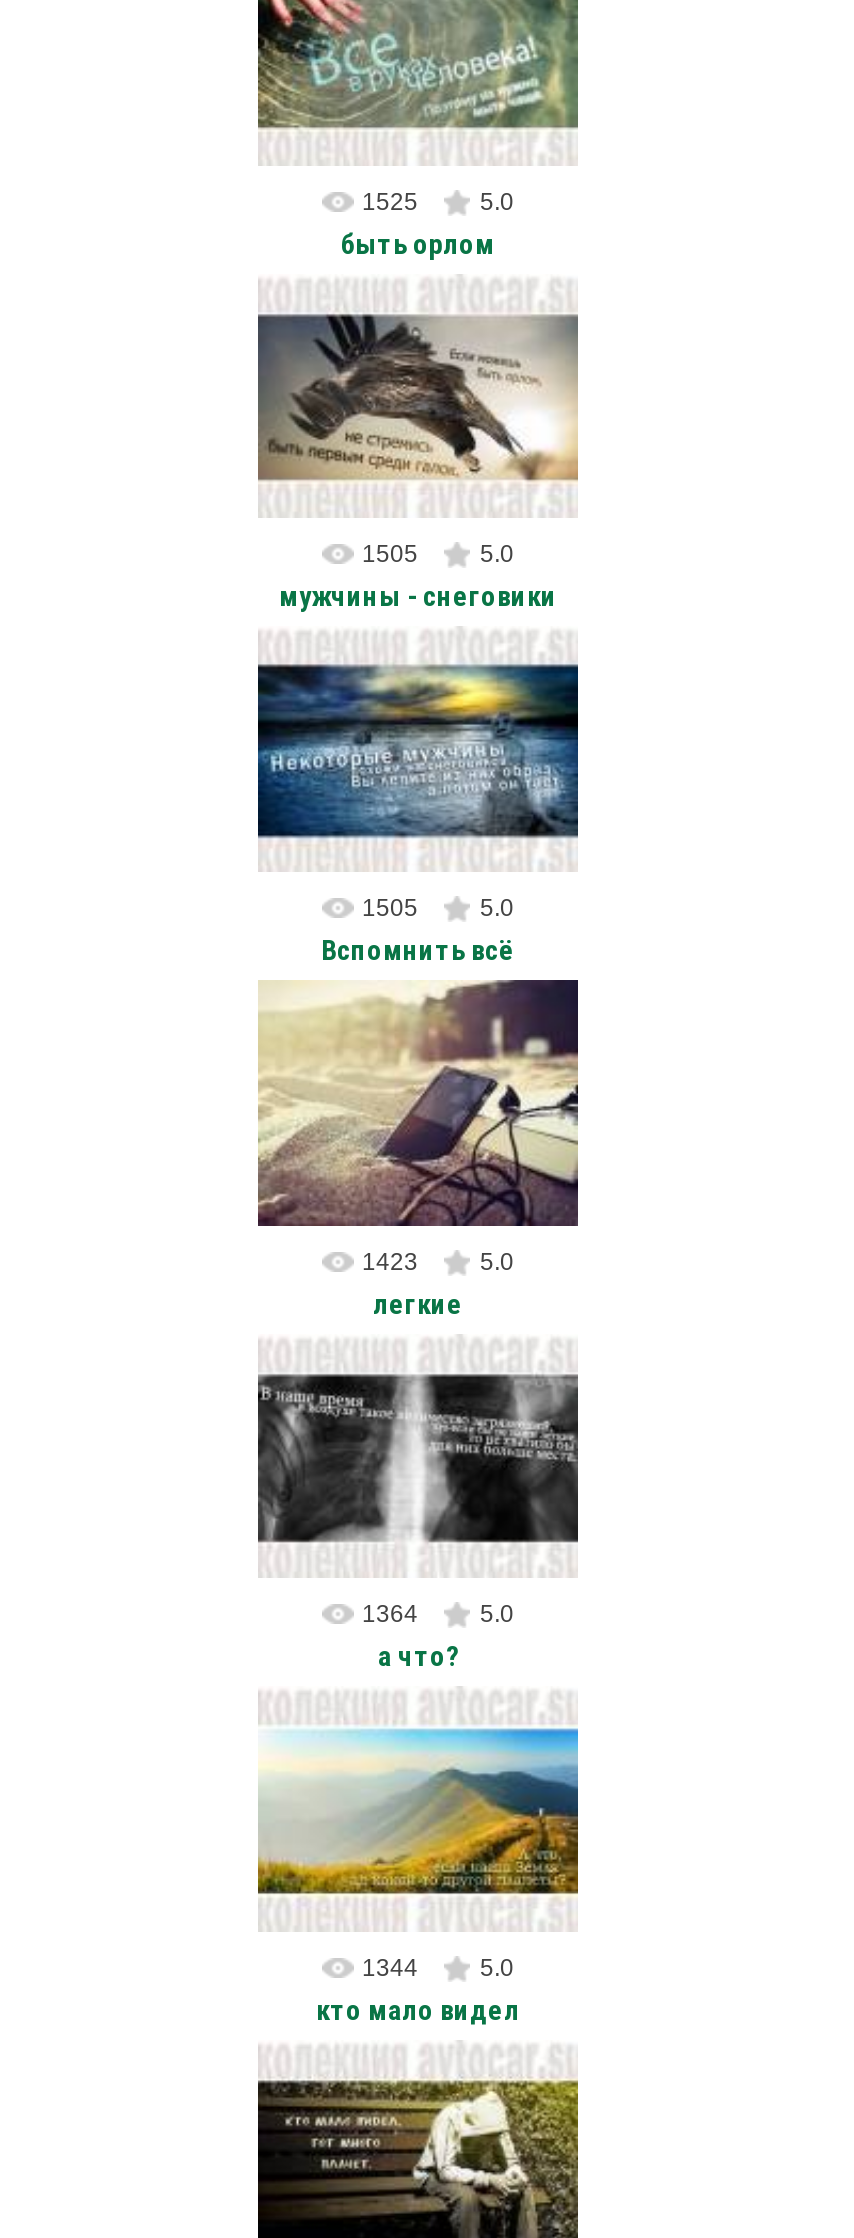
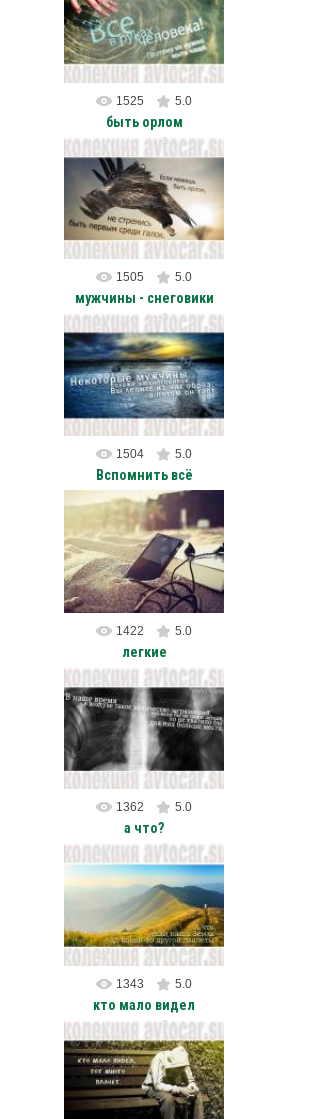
[362,894,418,922] 1505 -> [116,447,144,461] 1504
[362,1247,418,1275] 1423 -> [116,624,144,638] 1422
[362,1601,418,1629] 1364 -> [116,800,144,814] 1362
[362,1954,418,1982] 1344 -> [116,977,144,991] 1343

